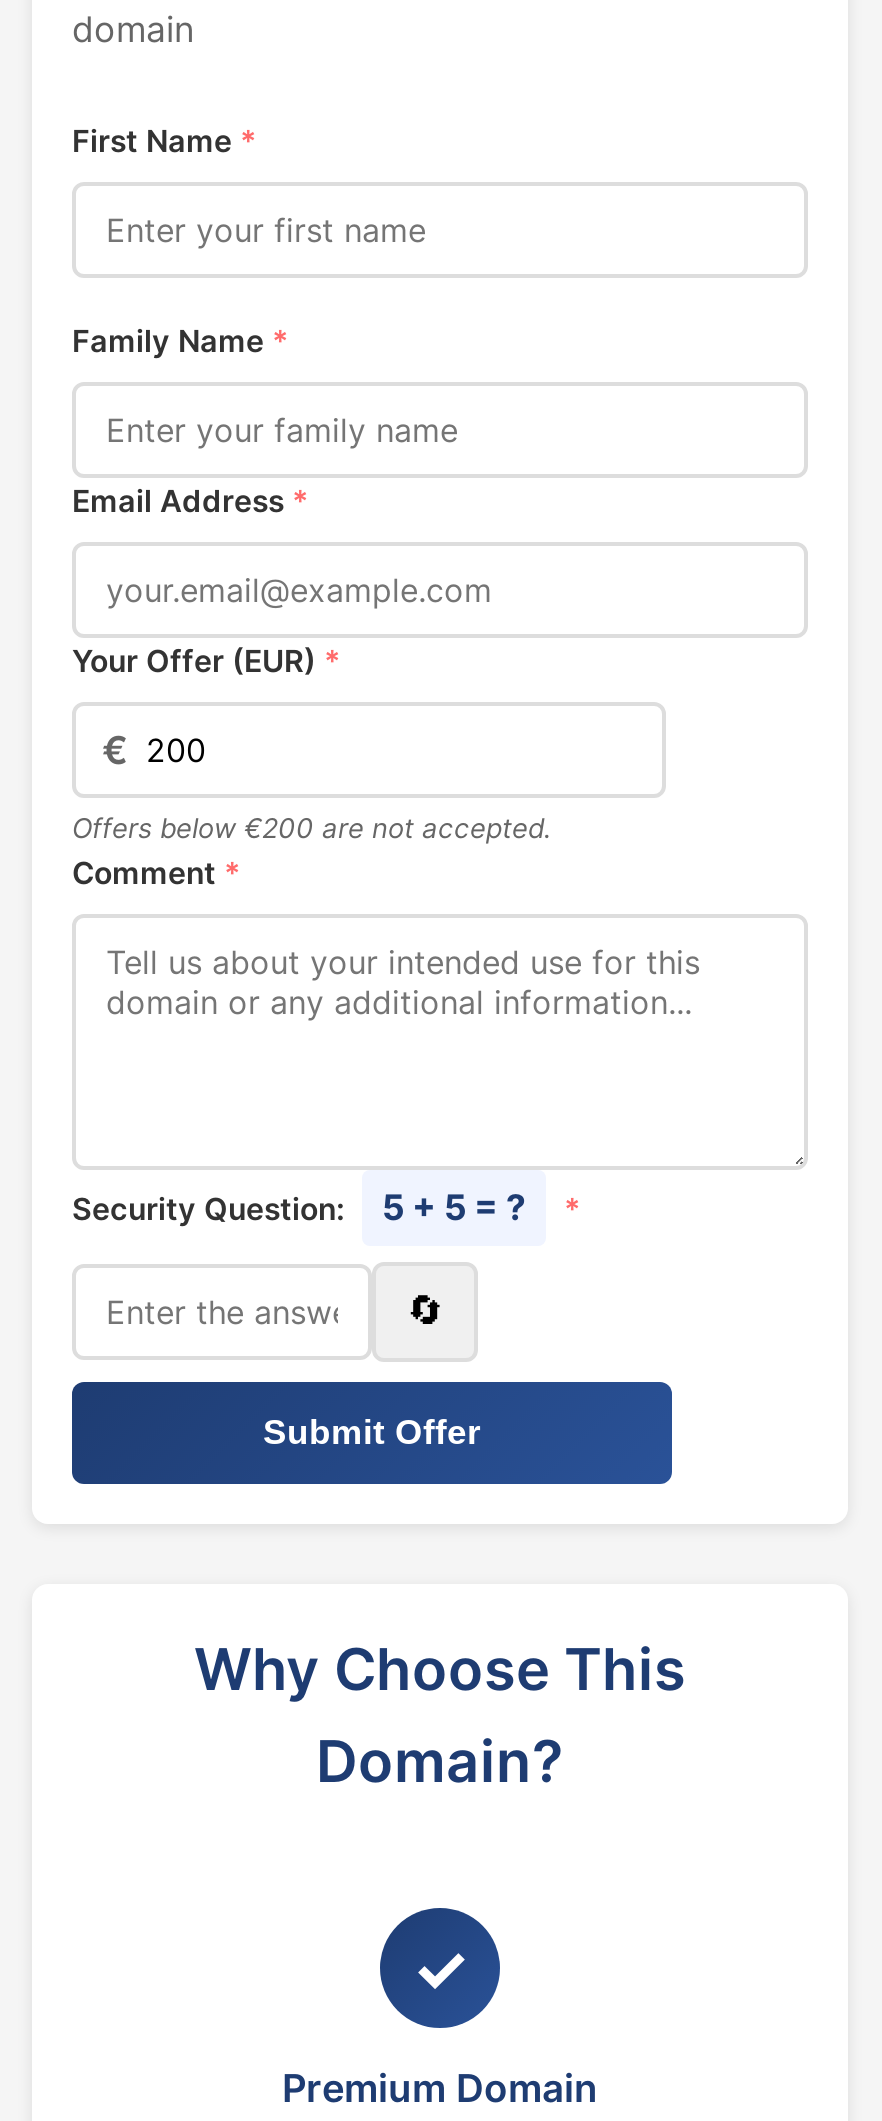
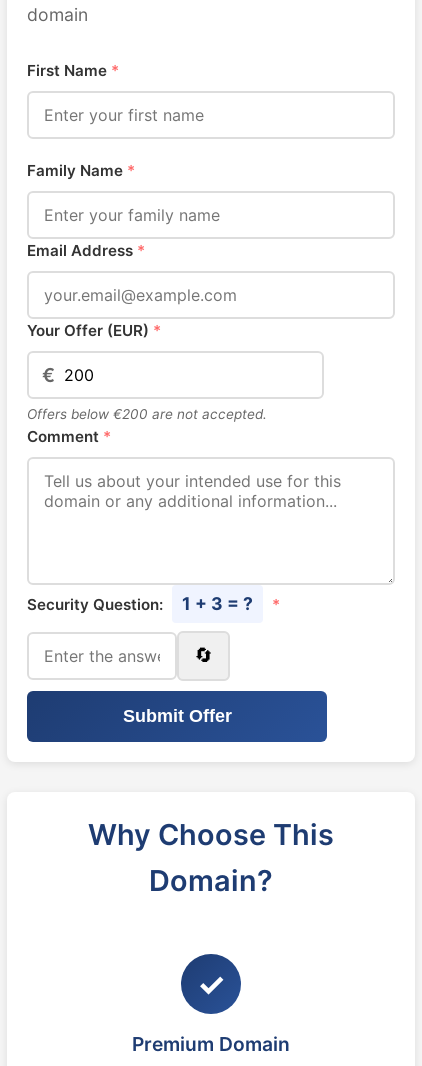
[382,1186,526,1228] 5 + 5 = ? -> [182,593,253,614] 1 + 3 = ?

